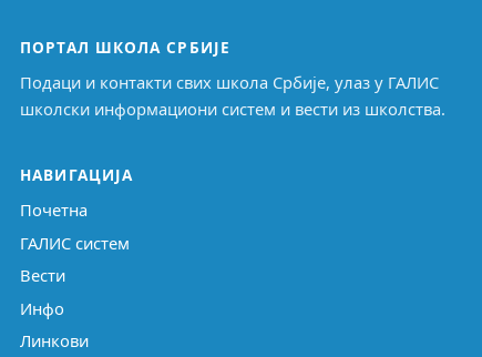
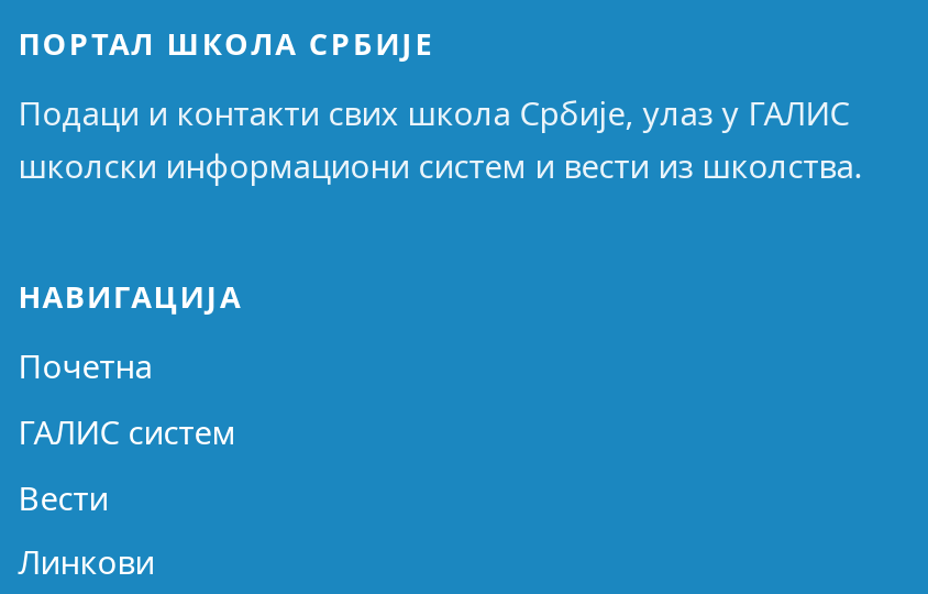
[20,297,64,319] Инфо -> none

